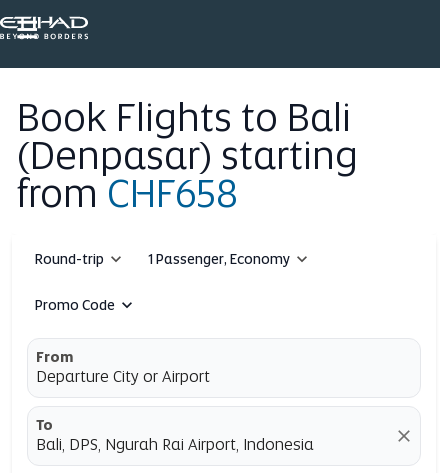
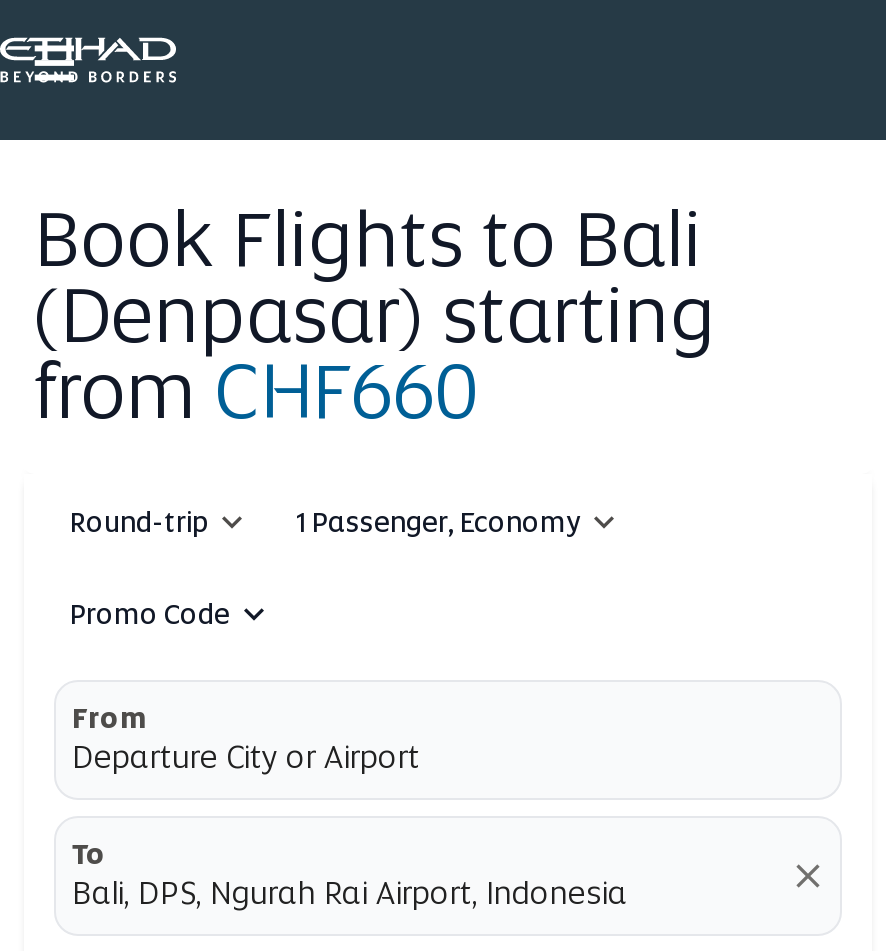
[17,168,238,219] fromCHF658 -> [34,340,478,442] fromCHF660

